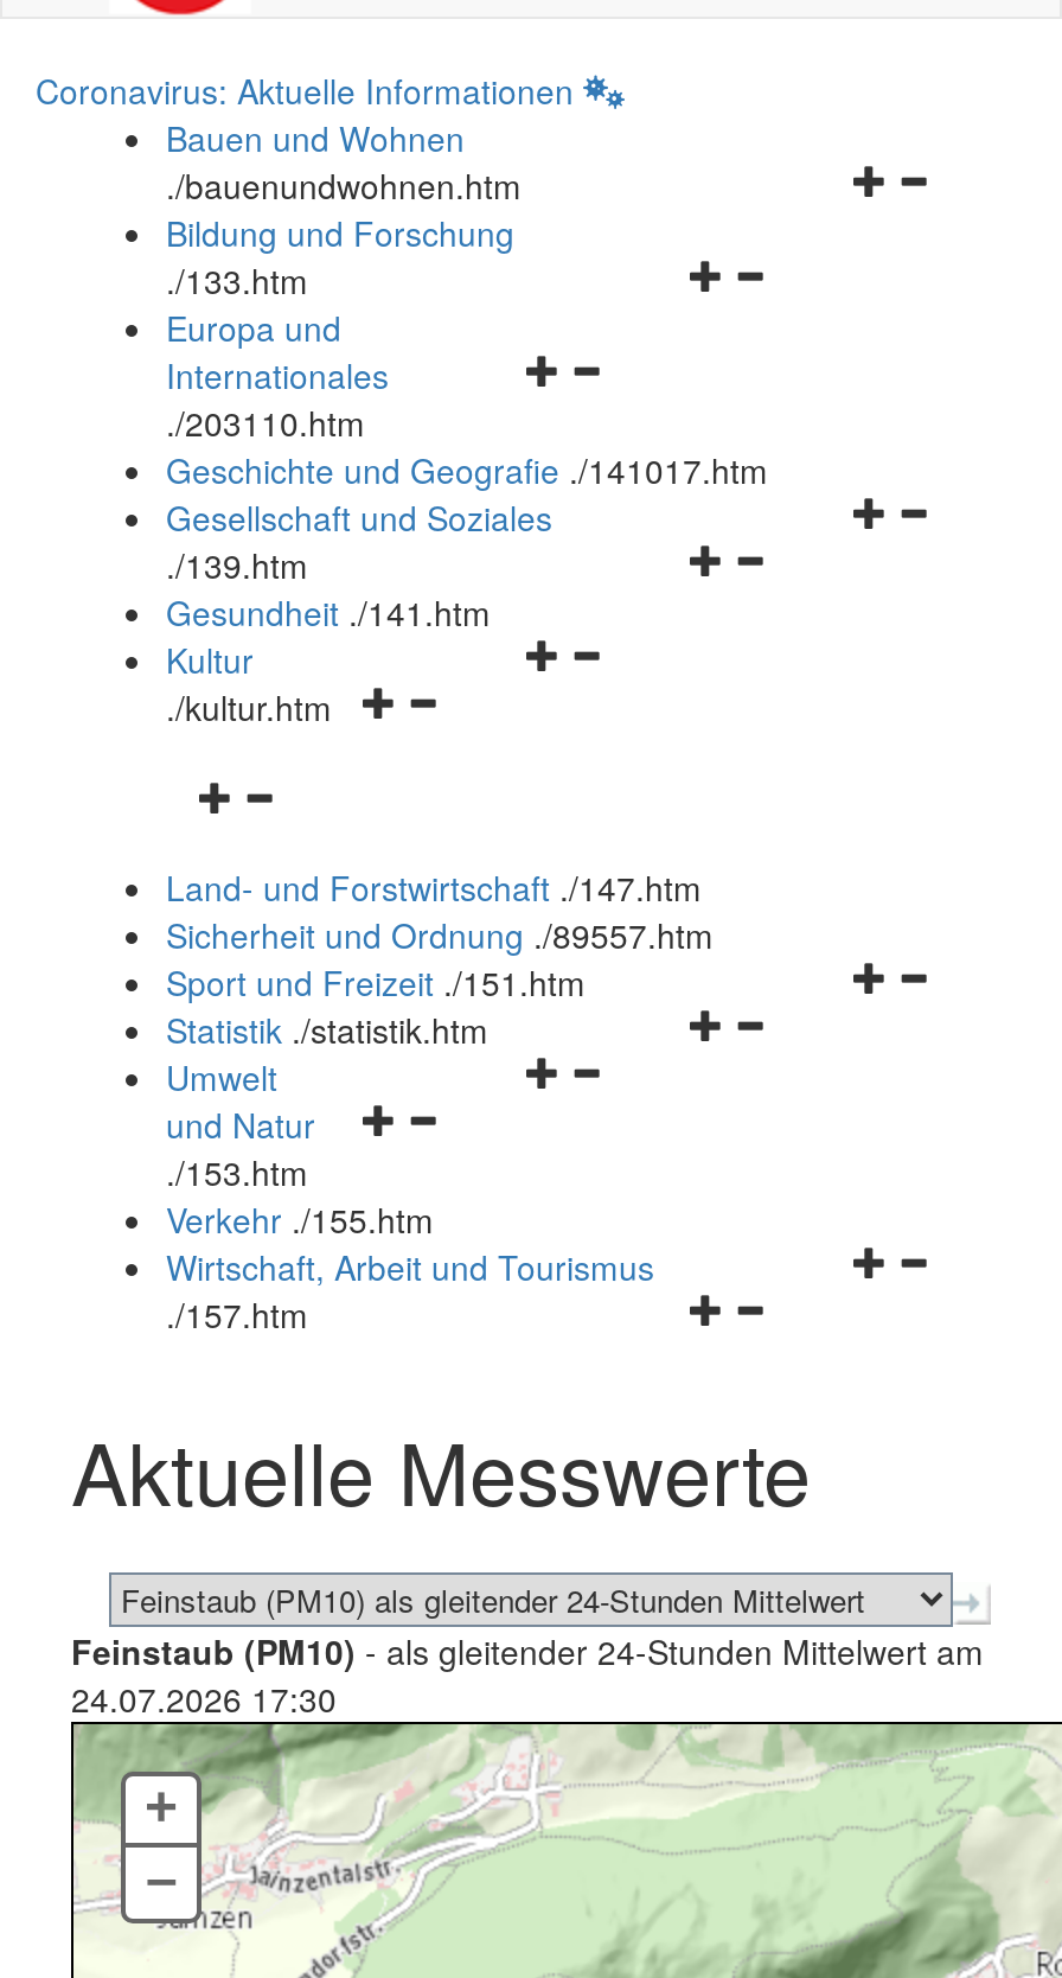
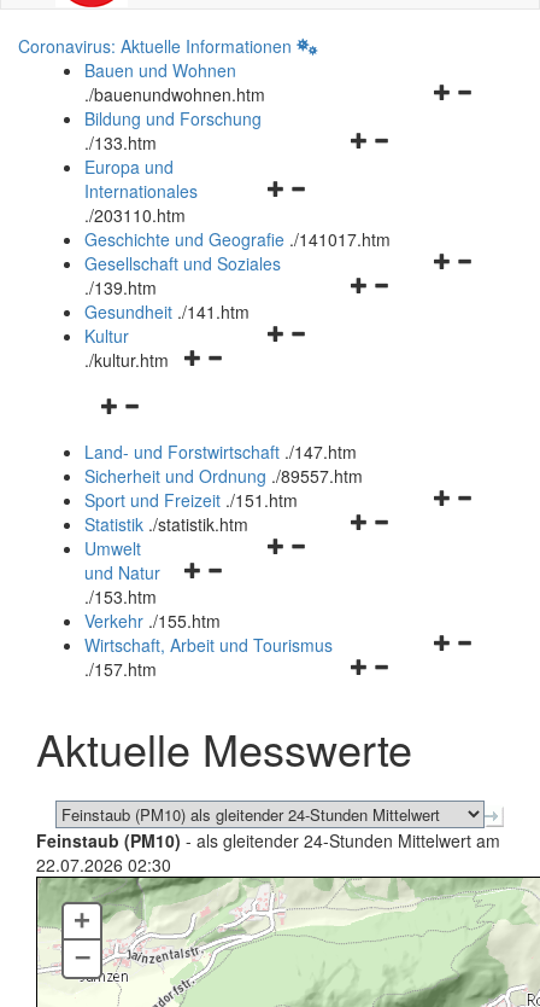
[71,1674,337,1722] 24.07.2026 17:30 -> [36,852,171,877] 22.07.2026 02:30

